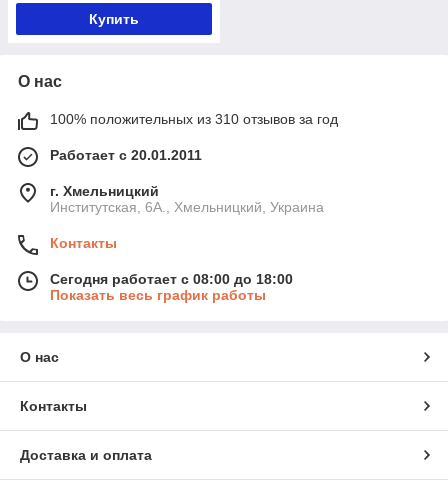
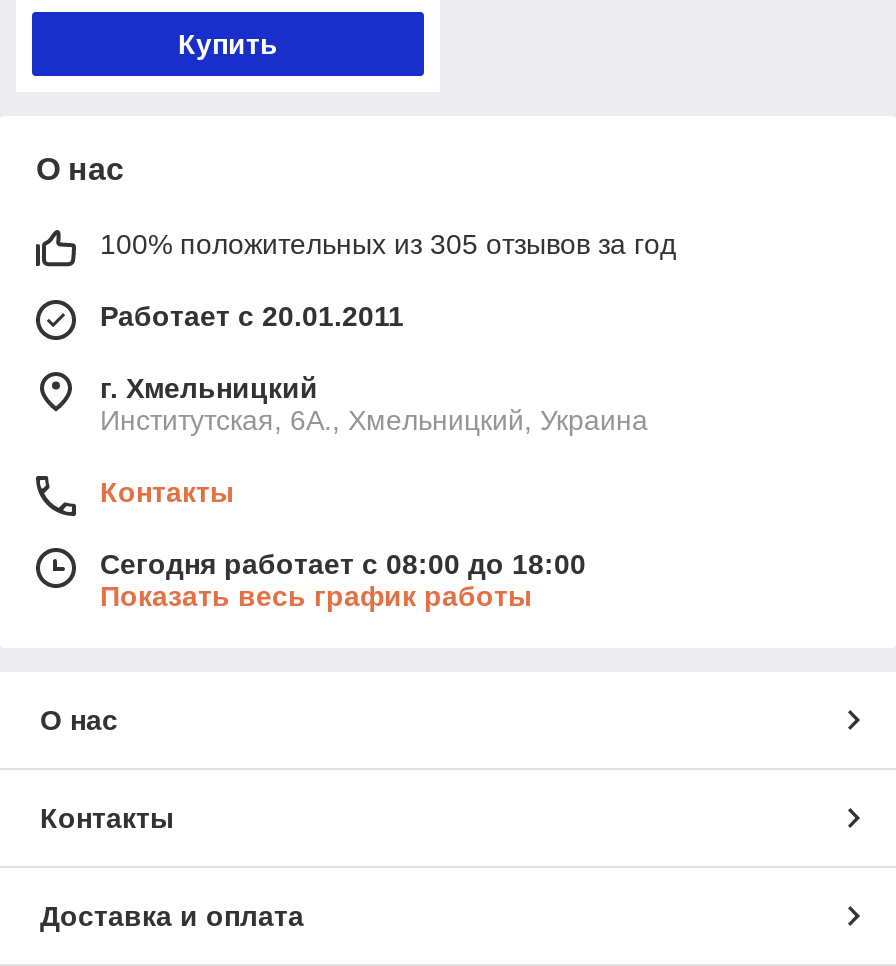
[50,111,338,127] 100% положительных из 310 отзывов за год -> [100,229,676,261] 100% положительных из 305 отзывов за год

